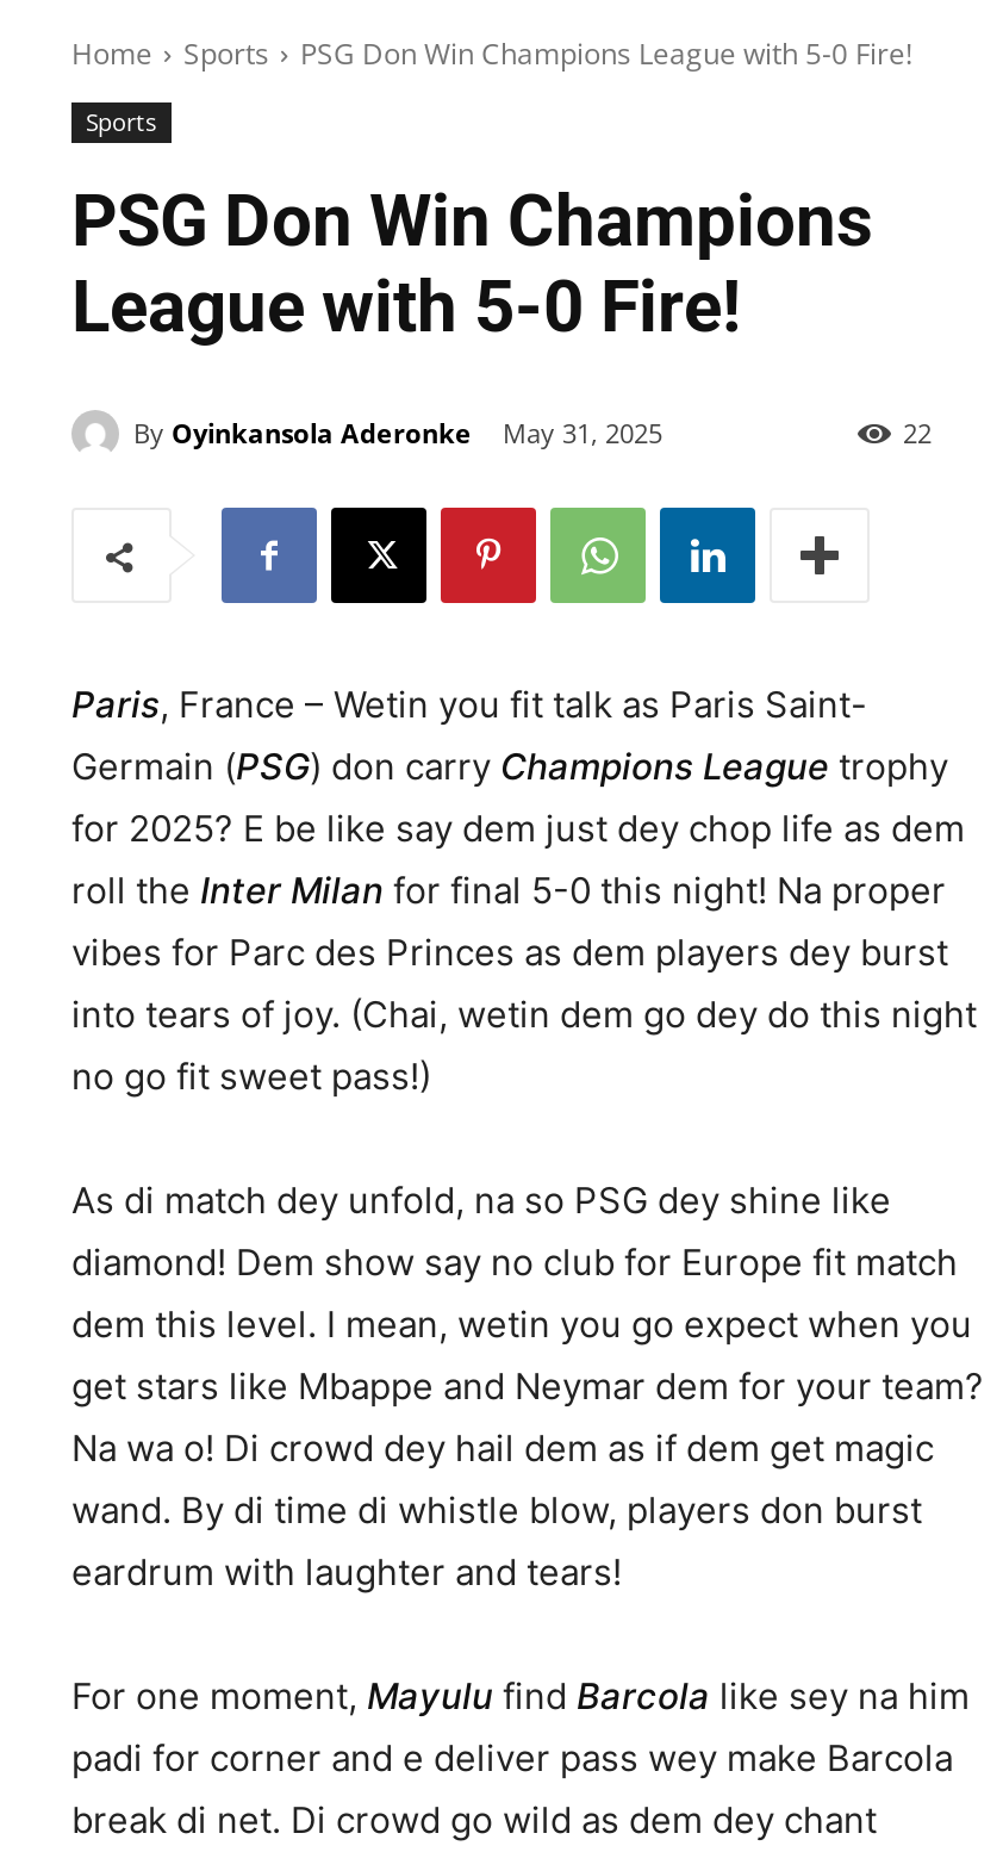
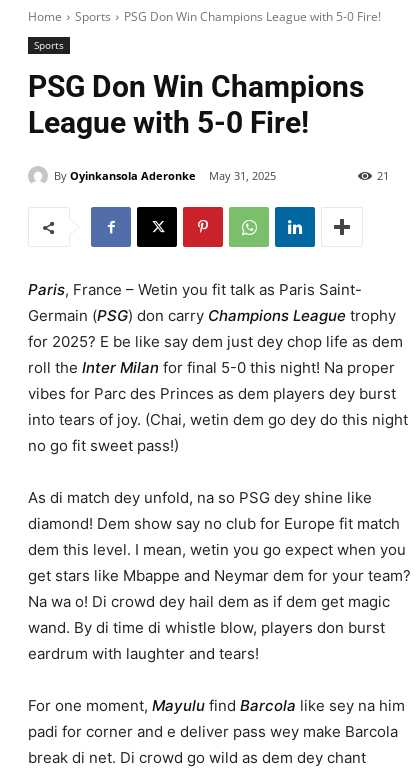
[903,415,932,451] 22 -> [377,168,389,183] 21

